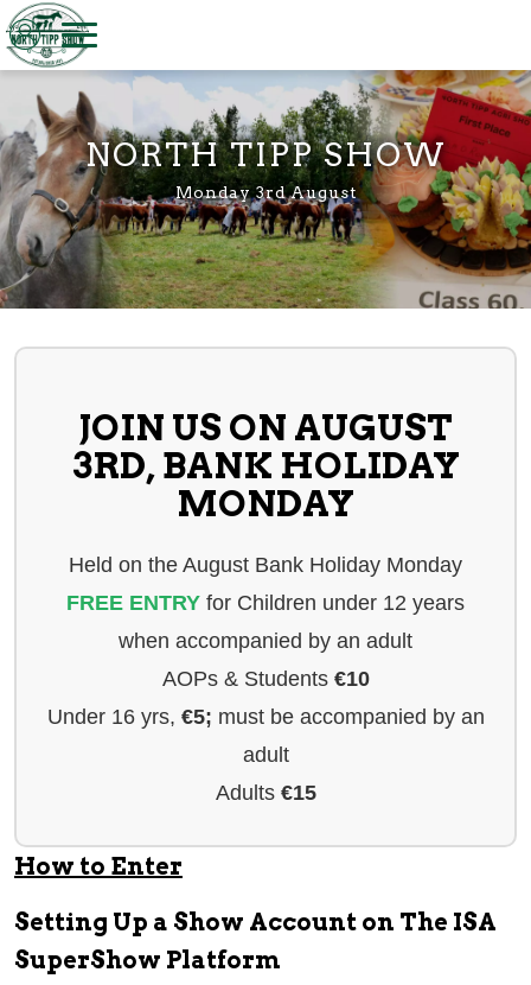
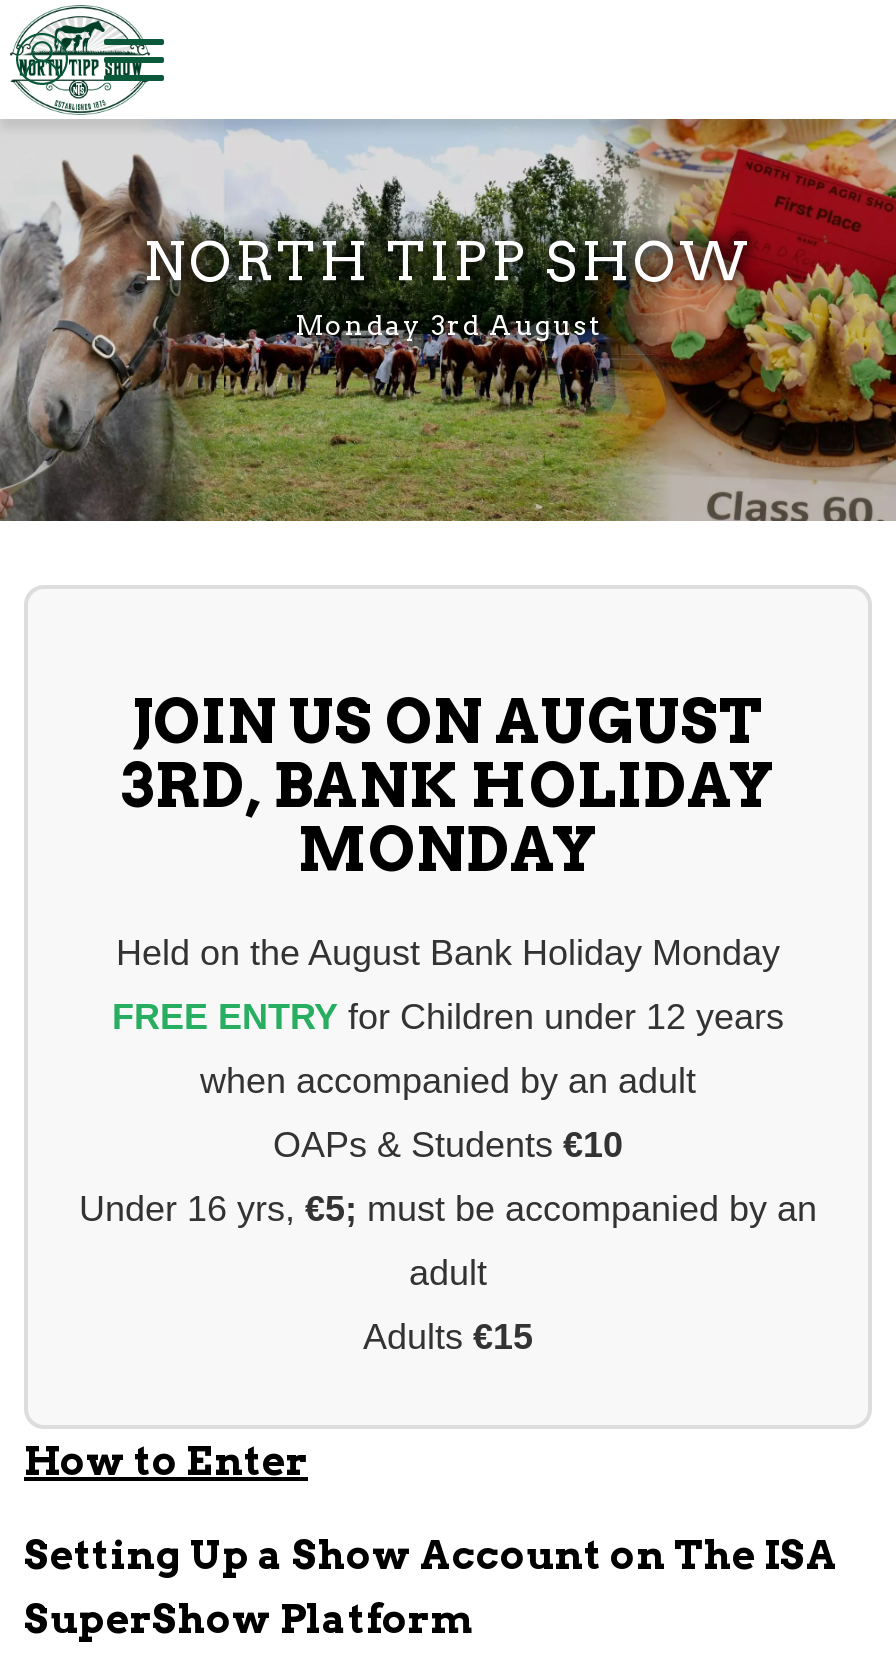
[162,666,369,690] AOPs & Students €10 -> [273,1124,623,1164] OAPs & Students €10

